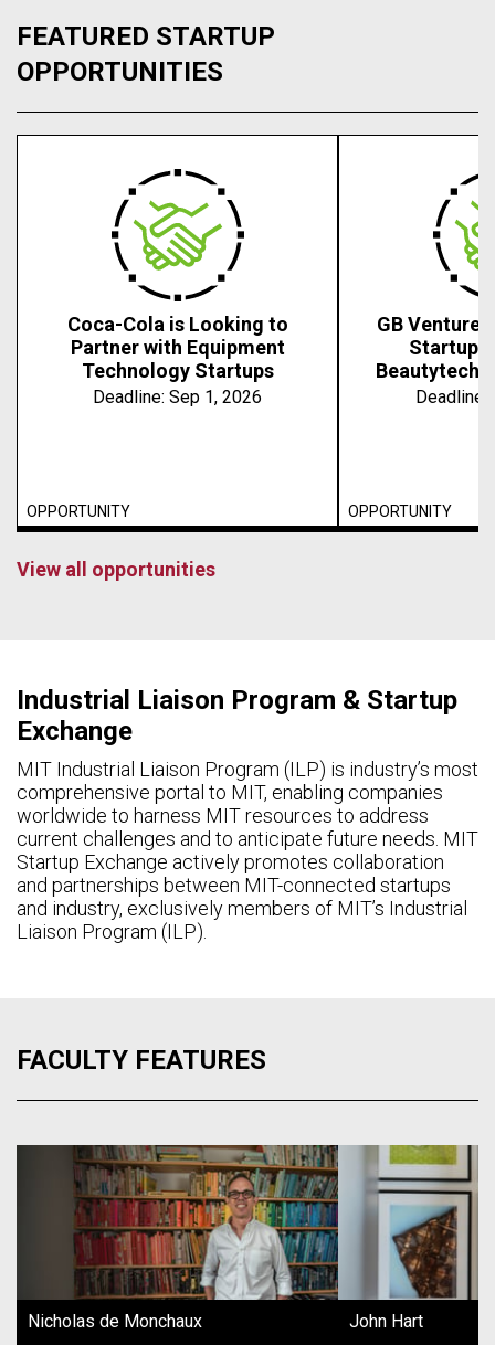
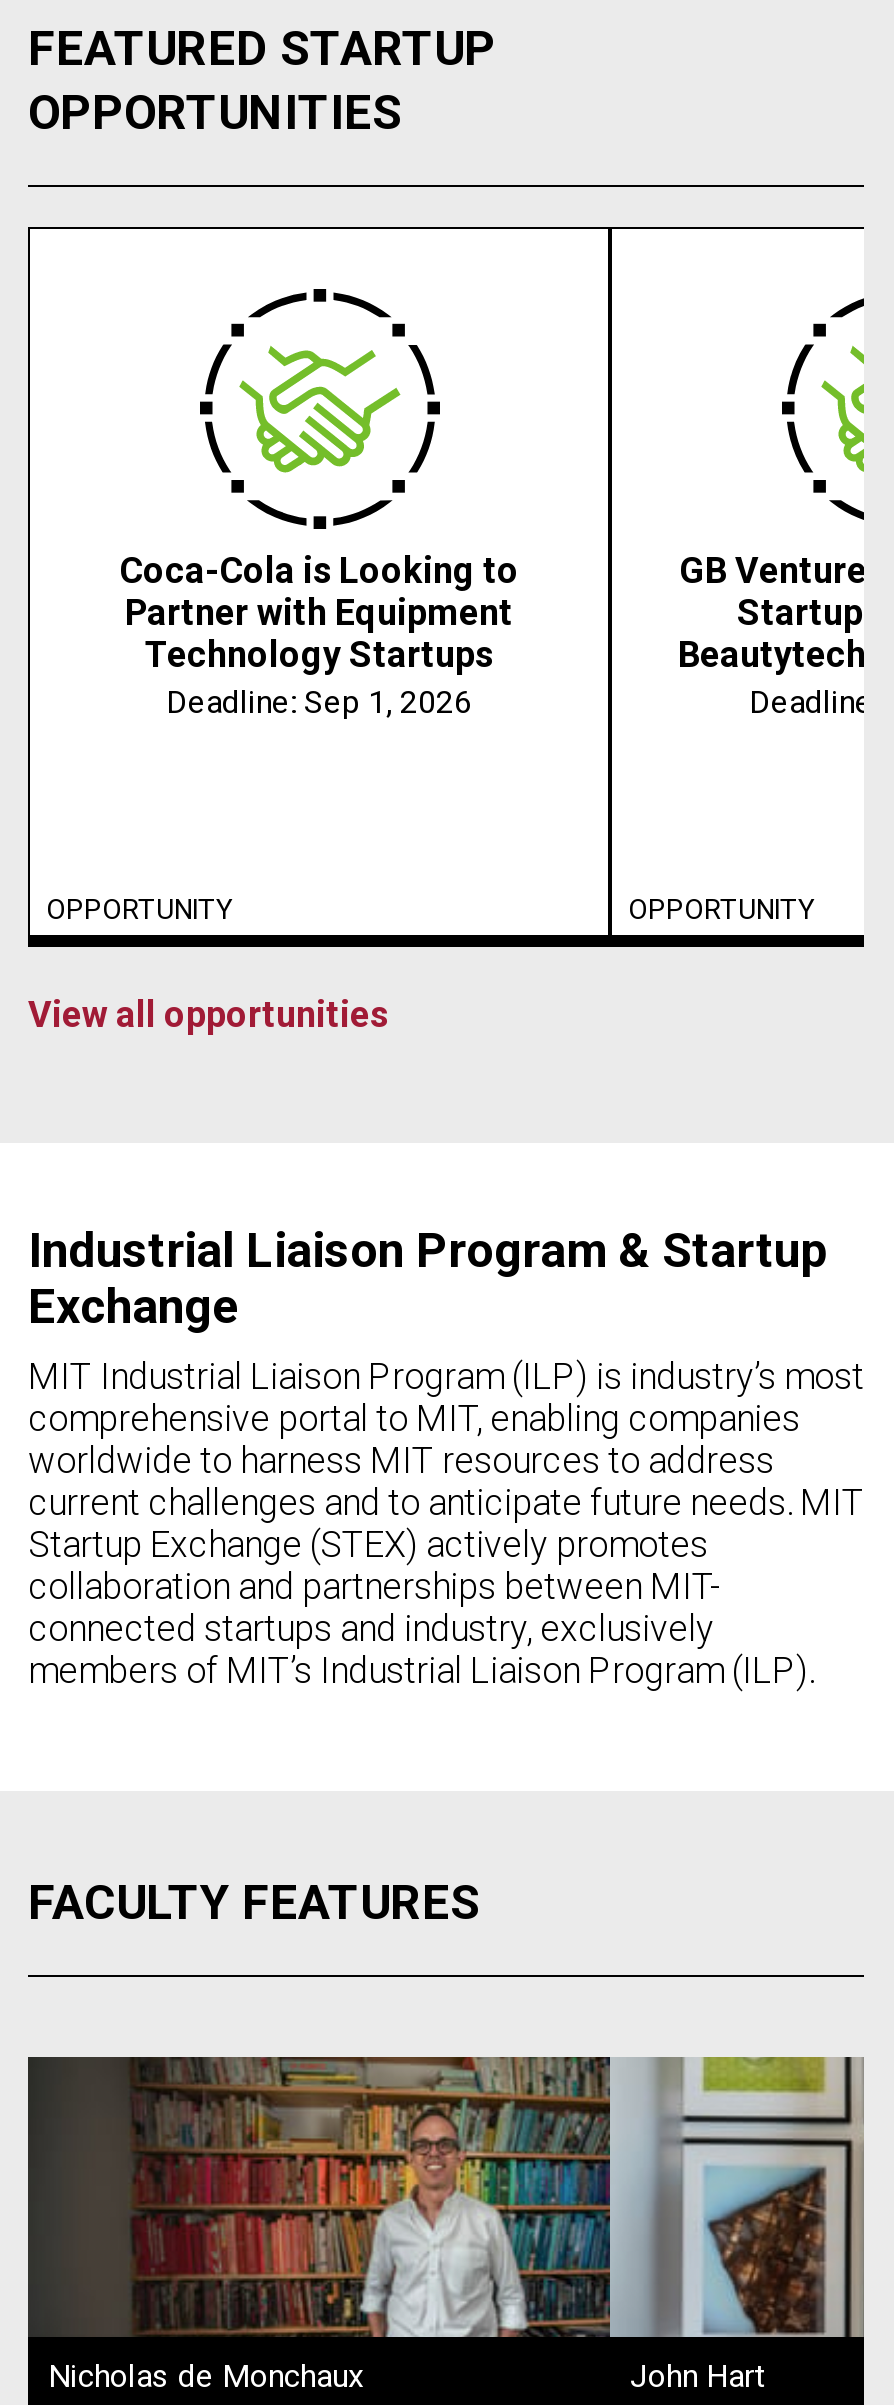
[17,850,467,943] Startup Exchange actively promotes collaboration | and partnerships between MIT-connected startups | and industry, exclusively members of MIT’s Industrial | Liaison Program (ILP). -> [28,1523,814,1691] Startup Exchange (STEX) actively promotes | collaboration and partnerships between MIT- | connected startups and industry, exclusively | members of MIT’s Industrial Liaison Program (ILP).

